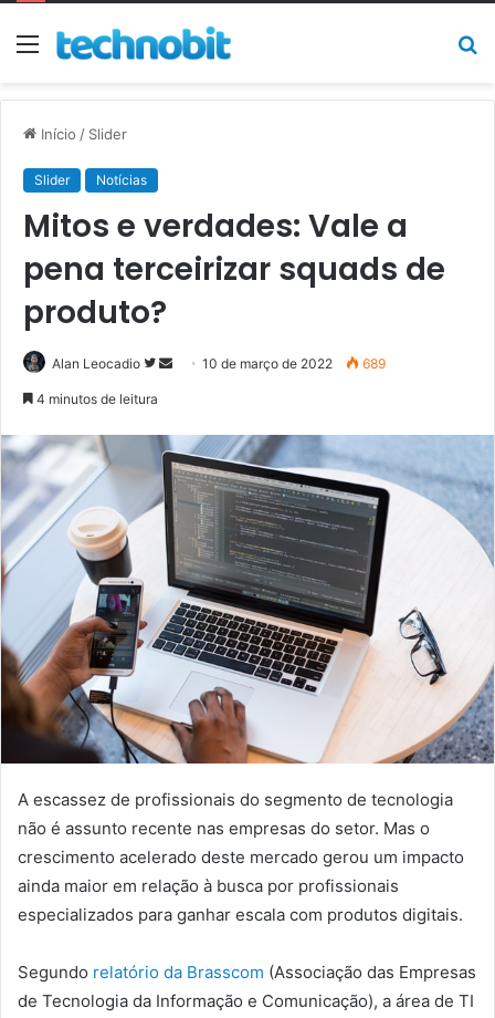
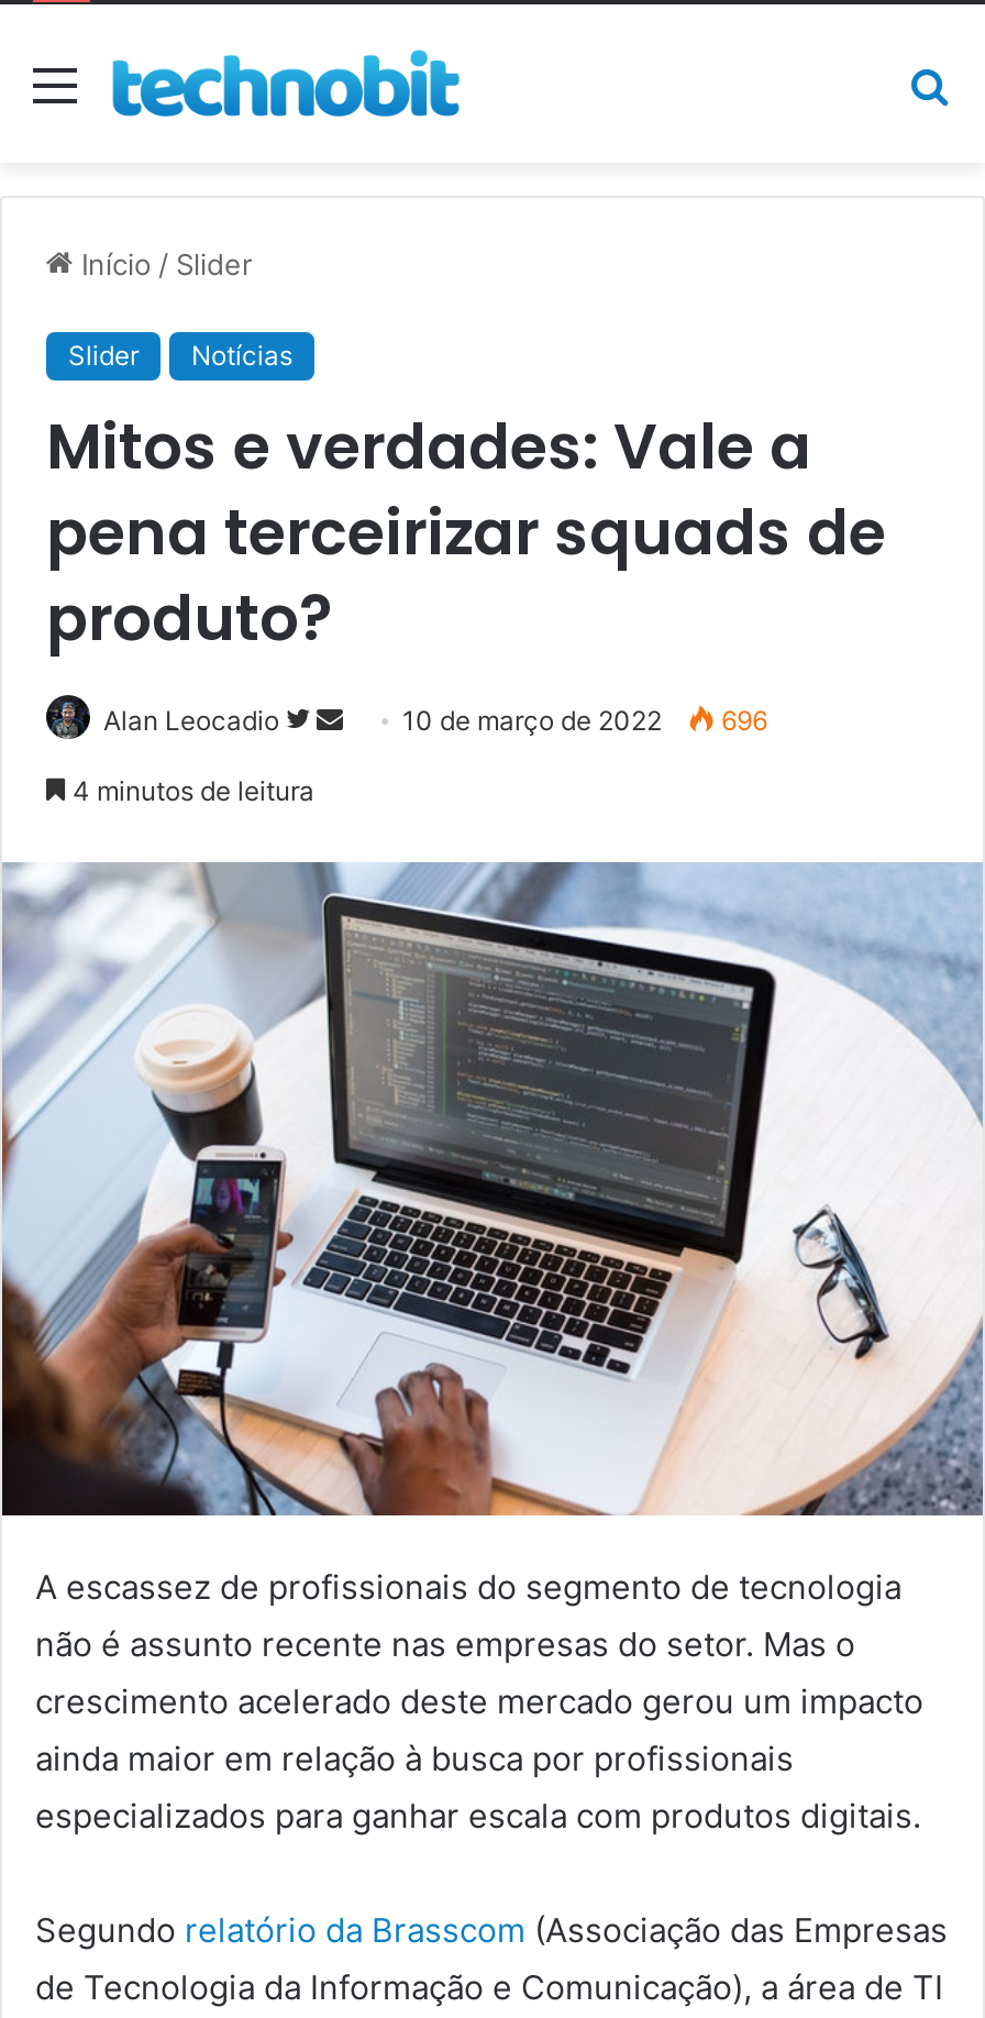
[359,355,386,372] 689 -> [715,703,767,736] 696

